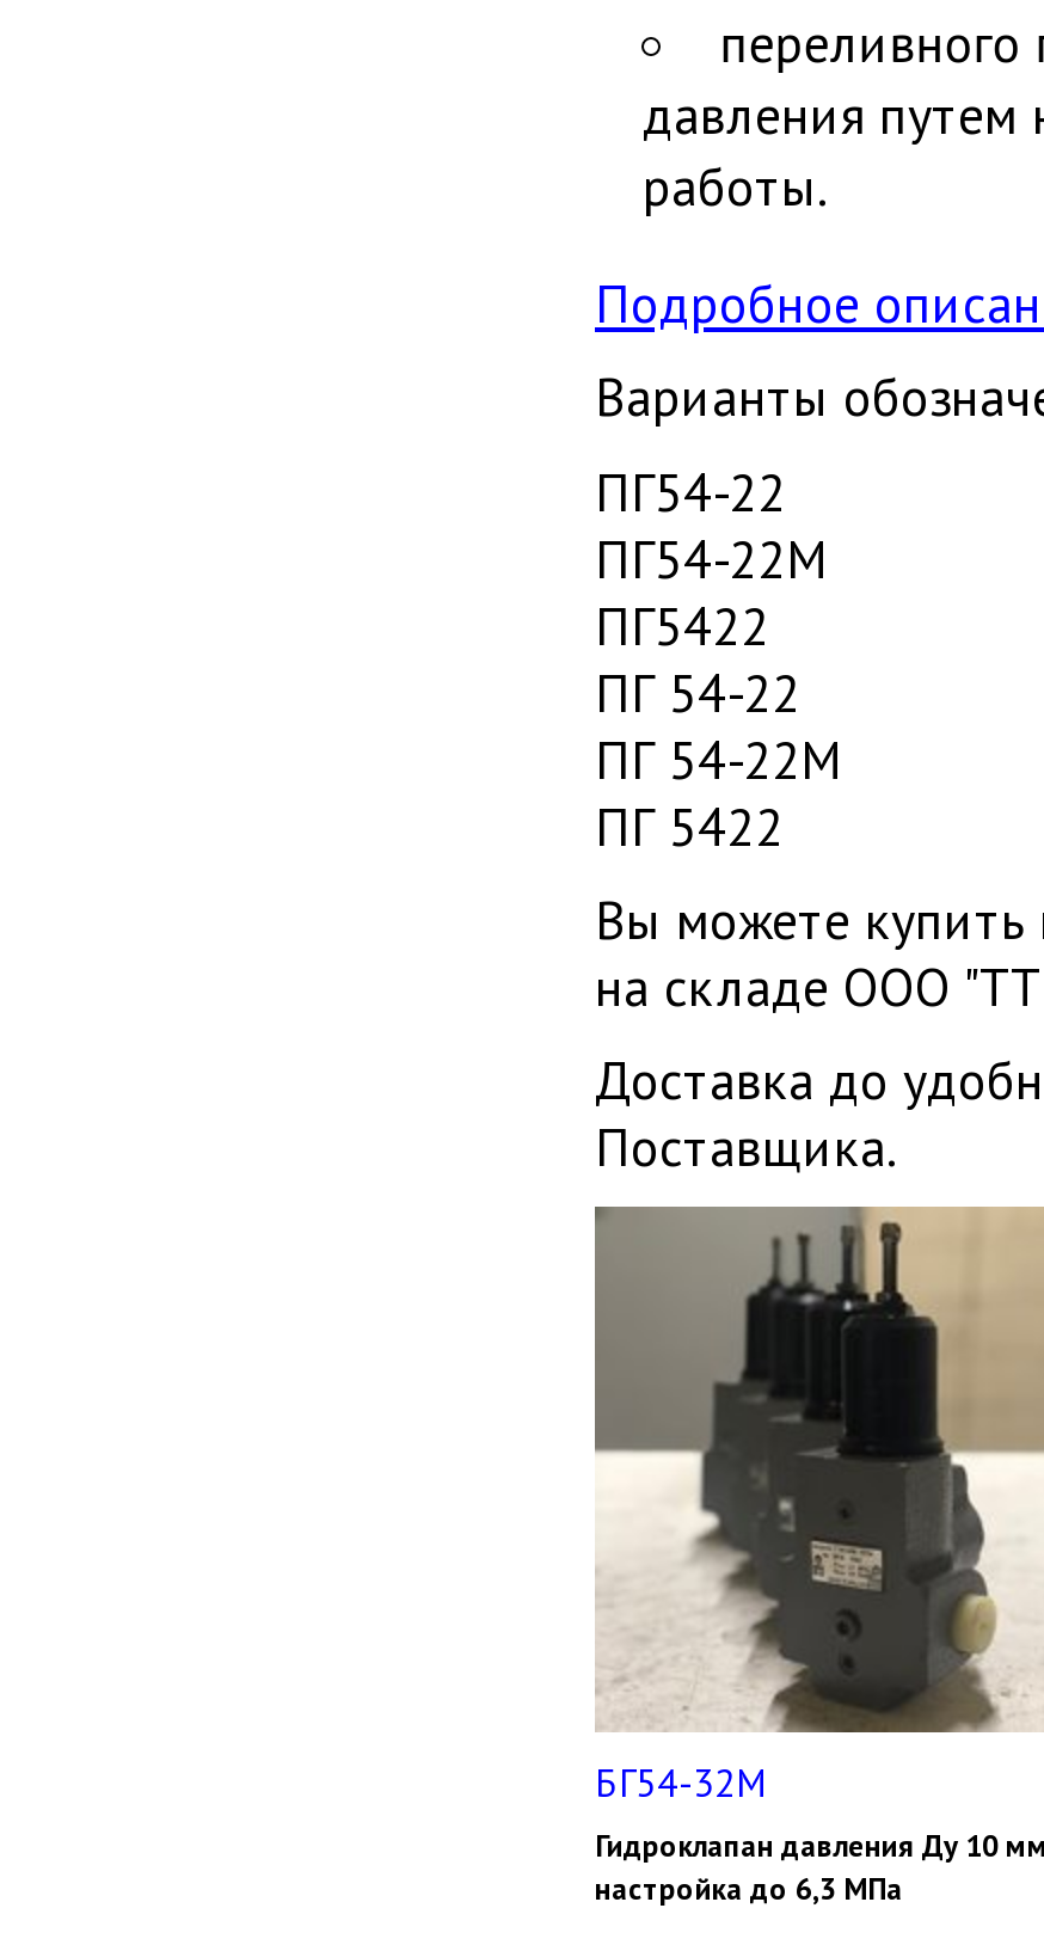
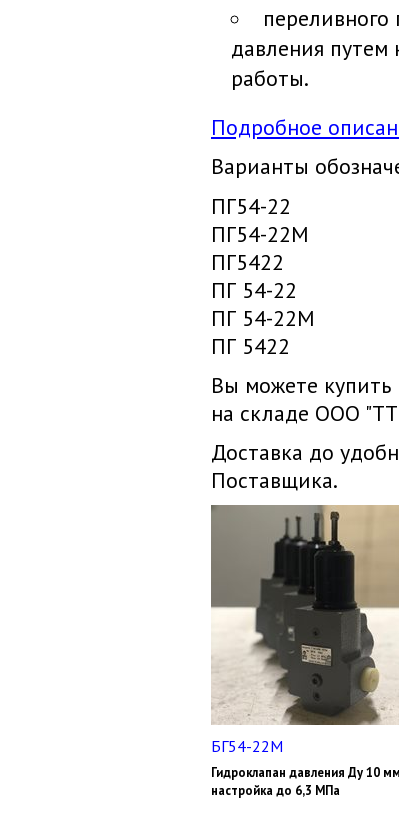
[595,1759,767,1807] БГ54-32М -> [211,736,283,756] БГ54-22М

